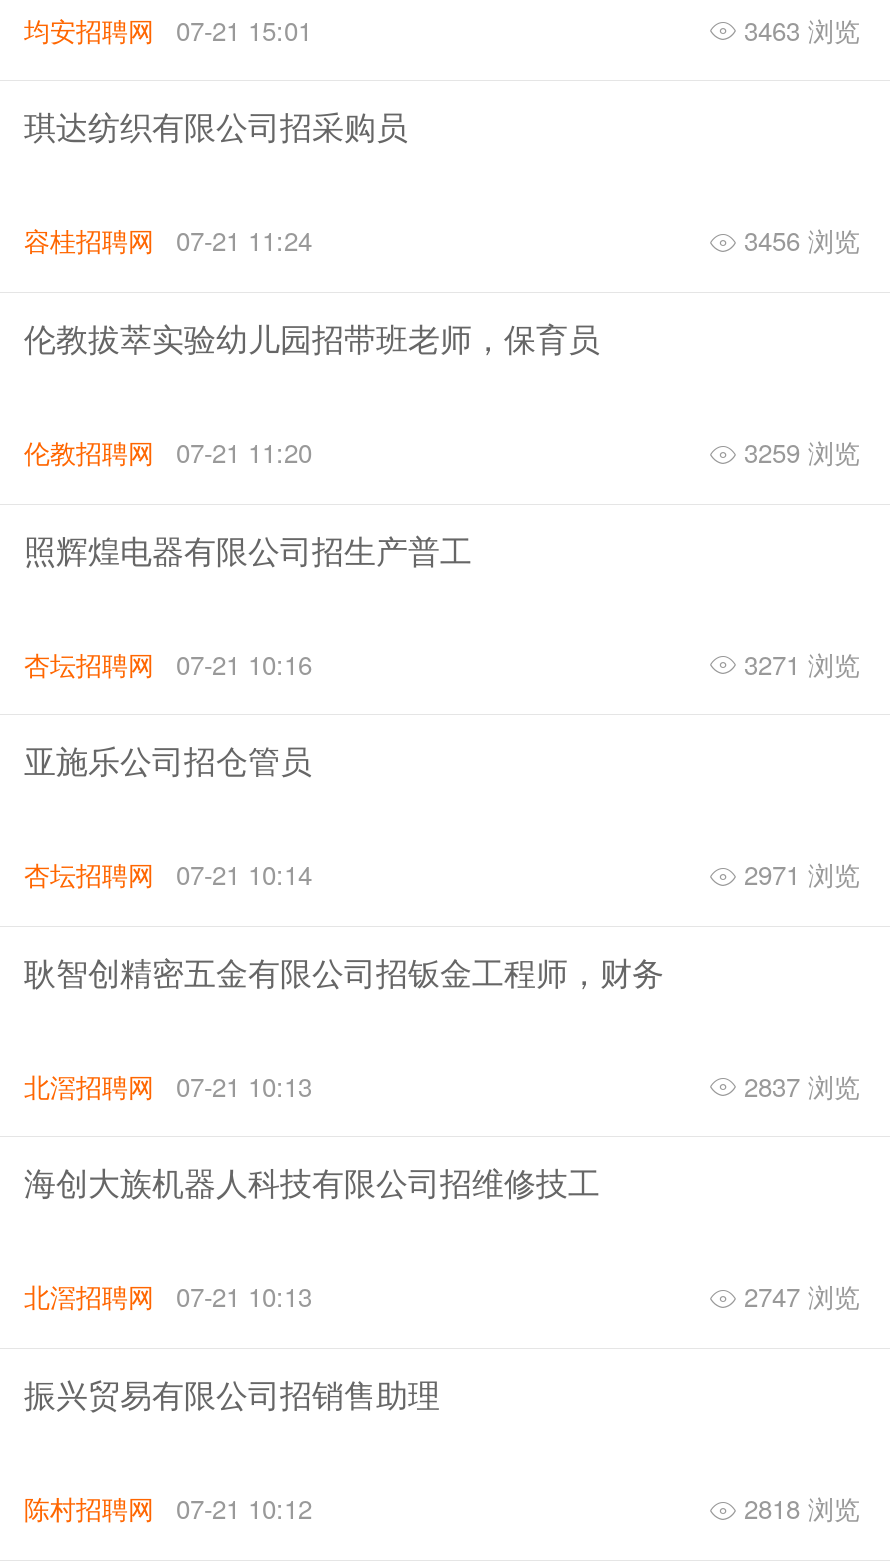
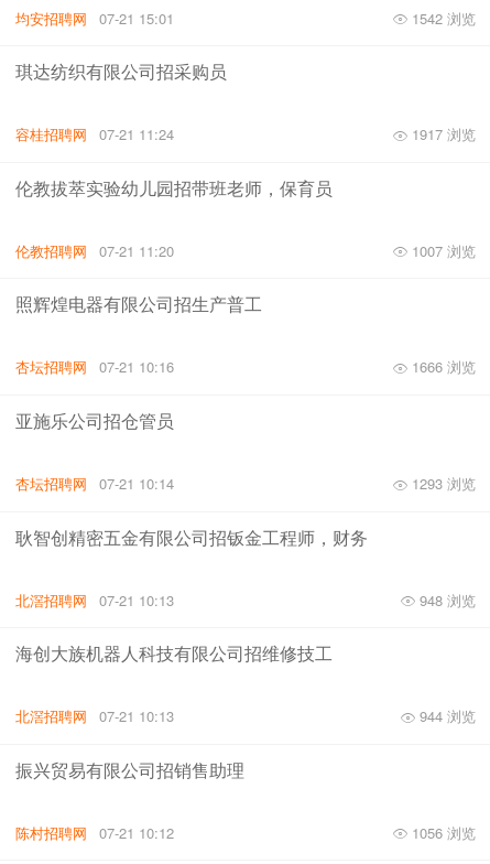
[736,10,860,48] 3463 浏览 -> [407,7,476,28] 1542 浏览
[736,222,860,260] 3456 浏览 -> [407,124,476,145] 1917 浏览
[736,433,860,471] 3259 浏览 -> [407,240,476,261] 1007 浏览
[736,644,860,682] 3271 浏览 -> [407,357,476,377] 1666 浏览
[736,855,860,893] 2971 浏览 -> [407,473,476,494] 1293 浏览
[736,1066,860,1104] 2837 浏览 -> [415,589,476,610] 948 浏览
[736,1277,860,1315] 2747 浏览 -> [415,706,476,726] 944 浏览
[736,1489,860,1527] 2818 浏览 -> [407,822,476,843] 1056 浏览

